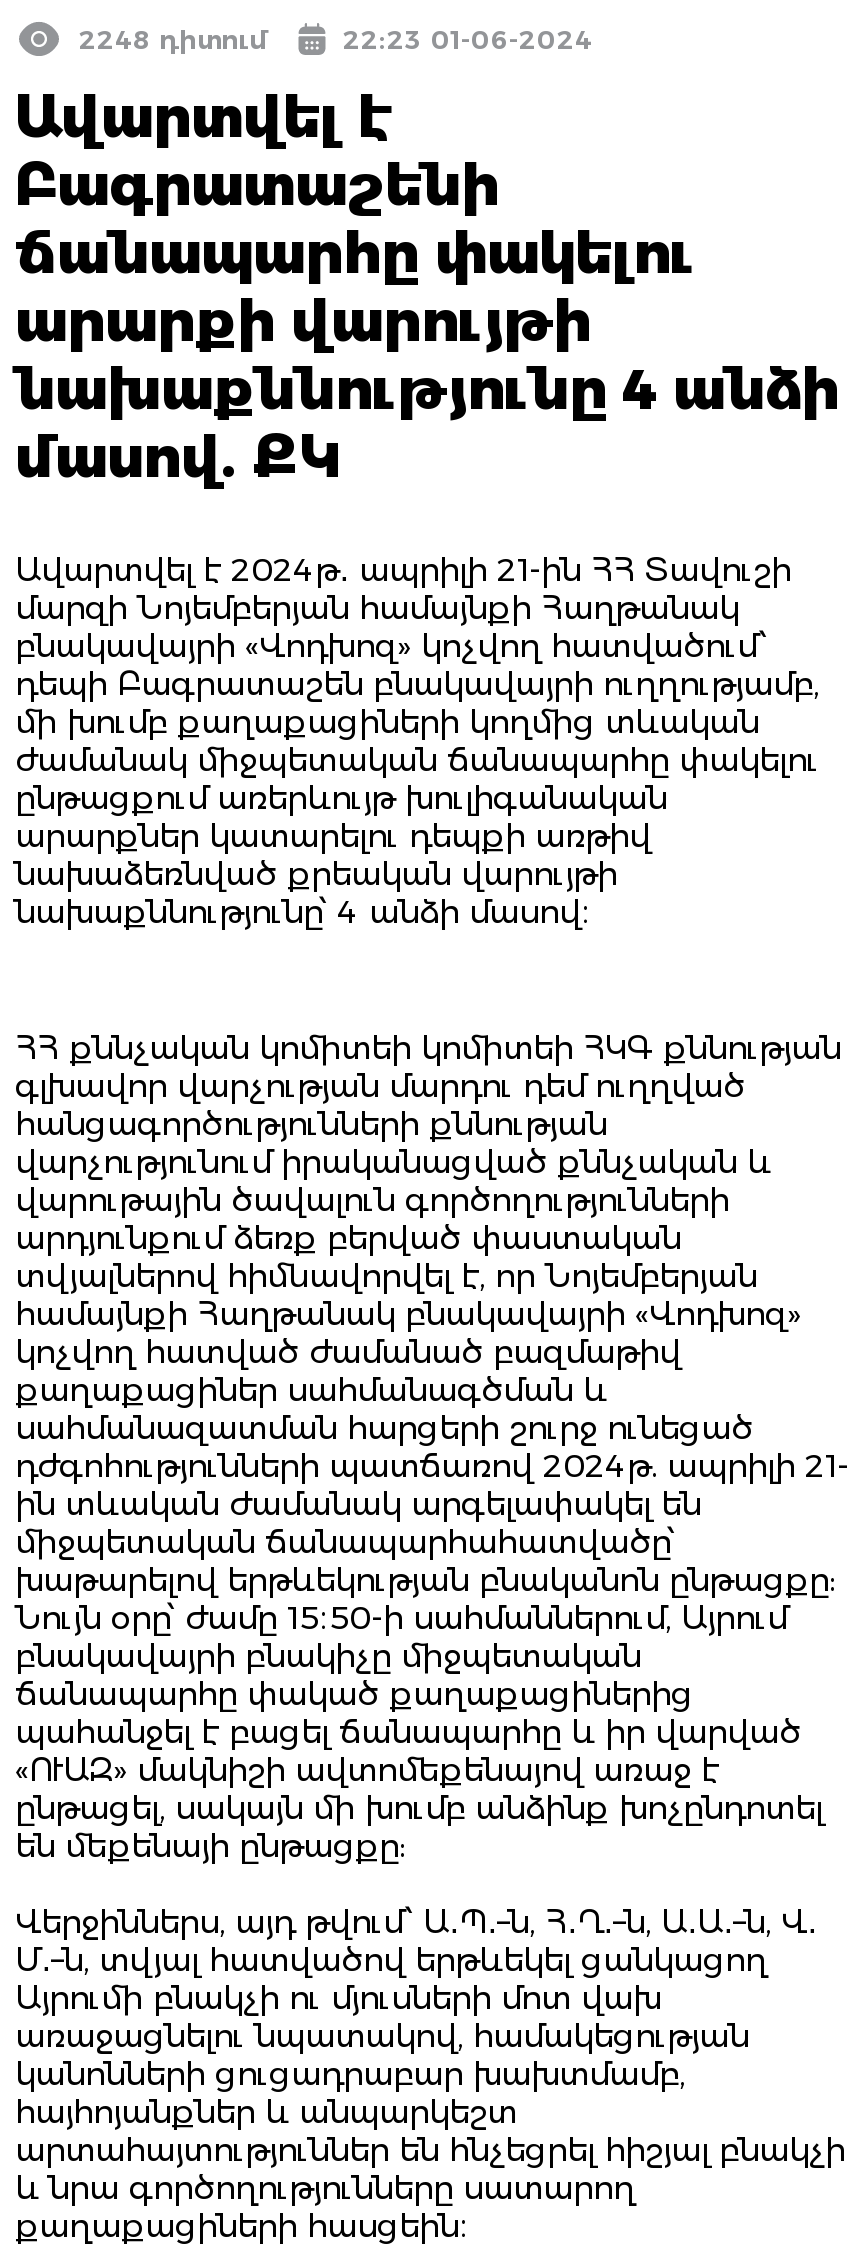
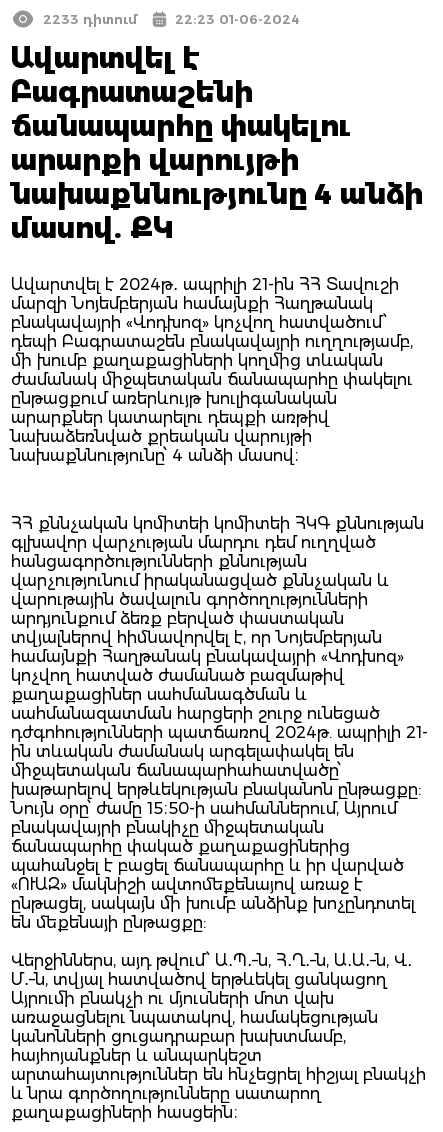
[79,22,267,54] 2248 դիտում -> [43,11,137,27] 2233 դիտում

